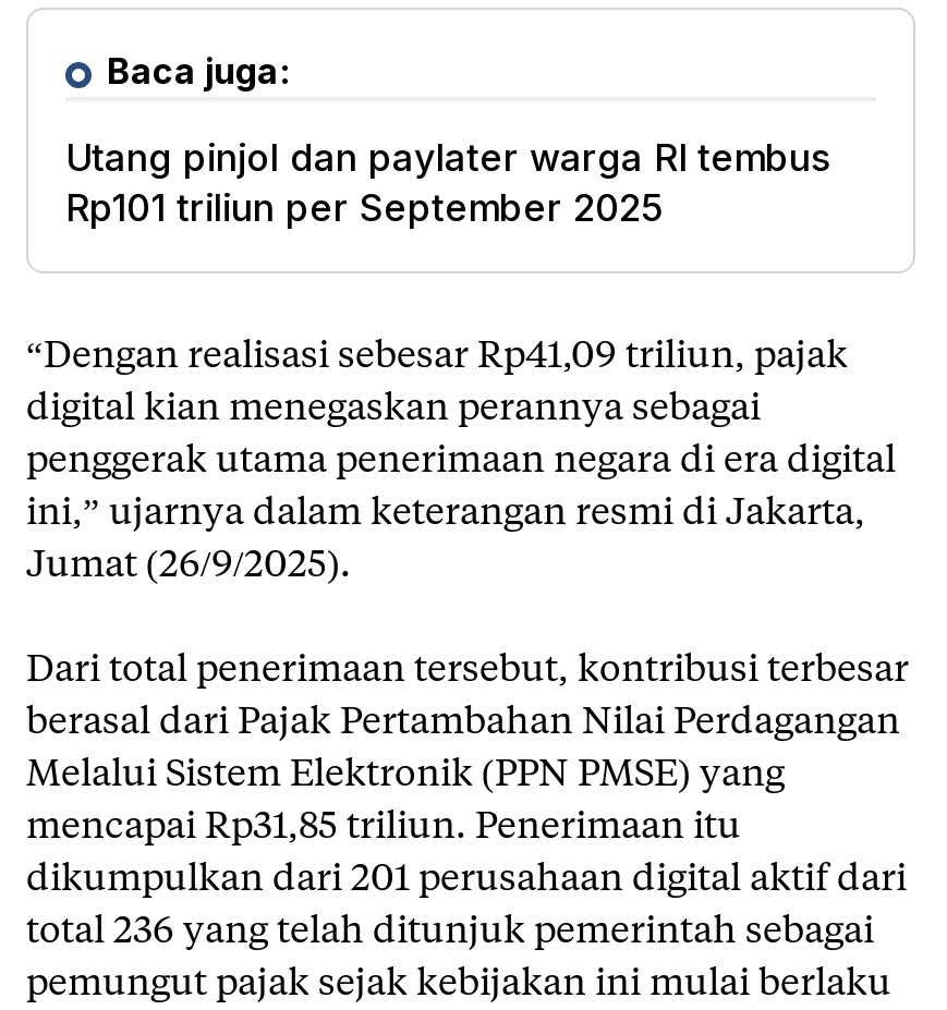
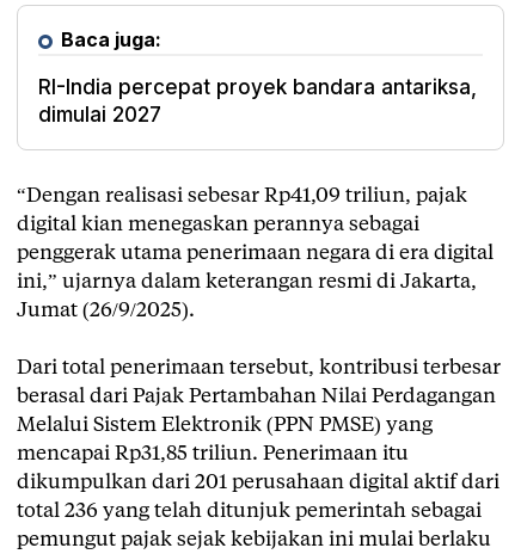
[65,137,830,231] Utang pinjol dan paylater warga RI tembus | Rp101 triliun per September 2025 -> [38,76,477,127] RI-India percepat proyek bandara antariksa, | dimulai 2027

